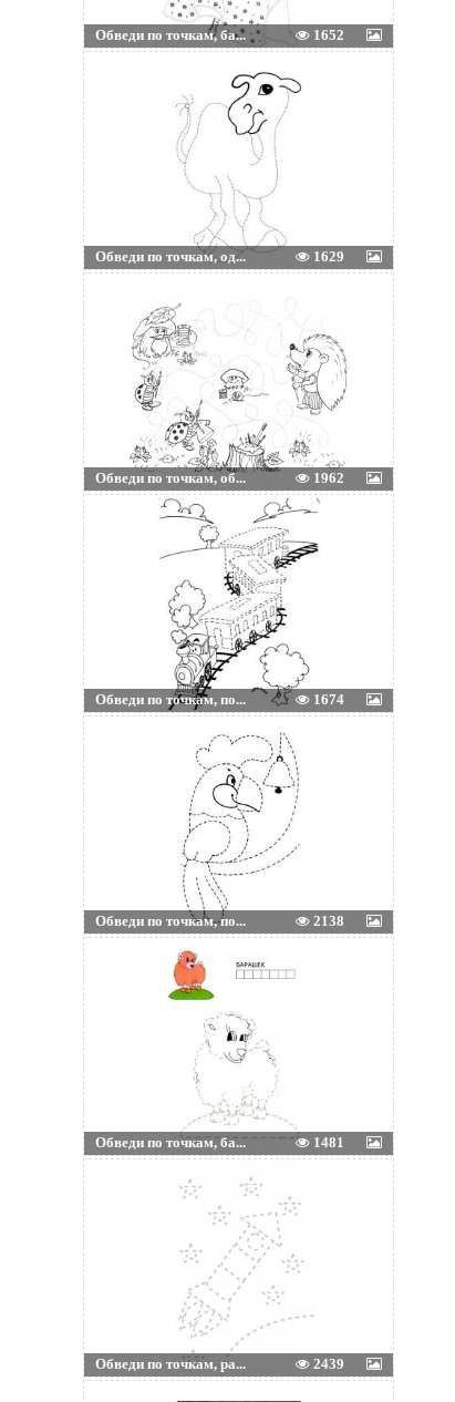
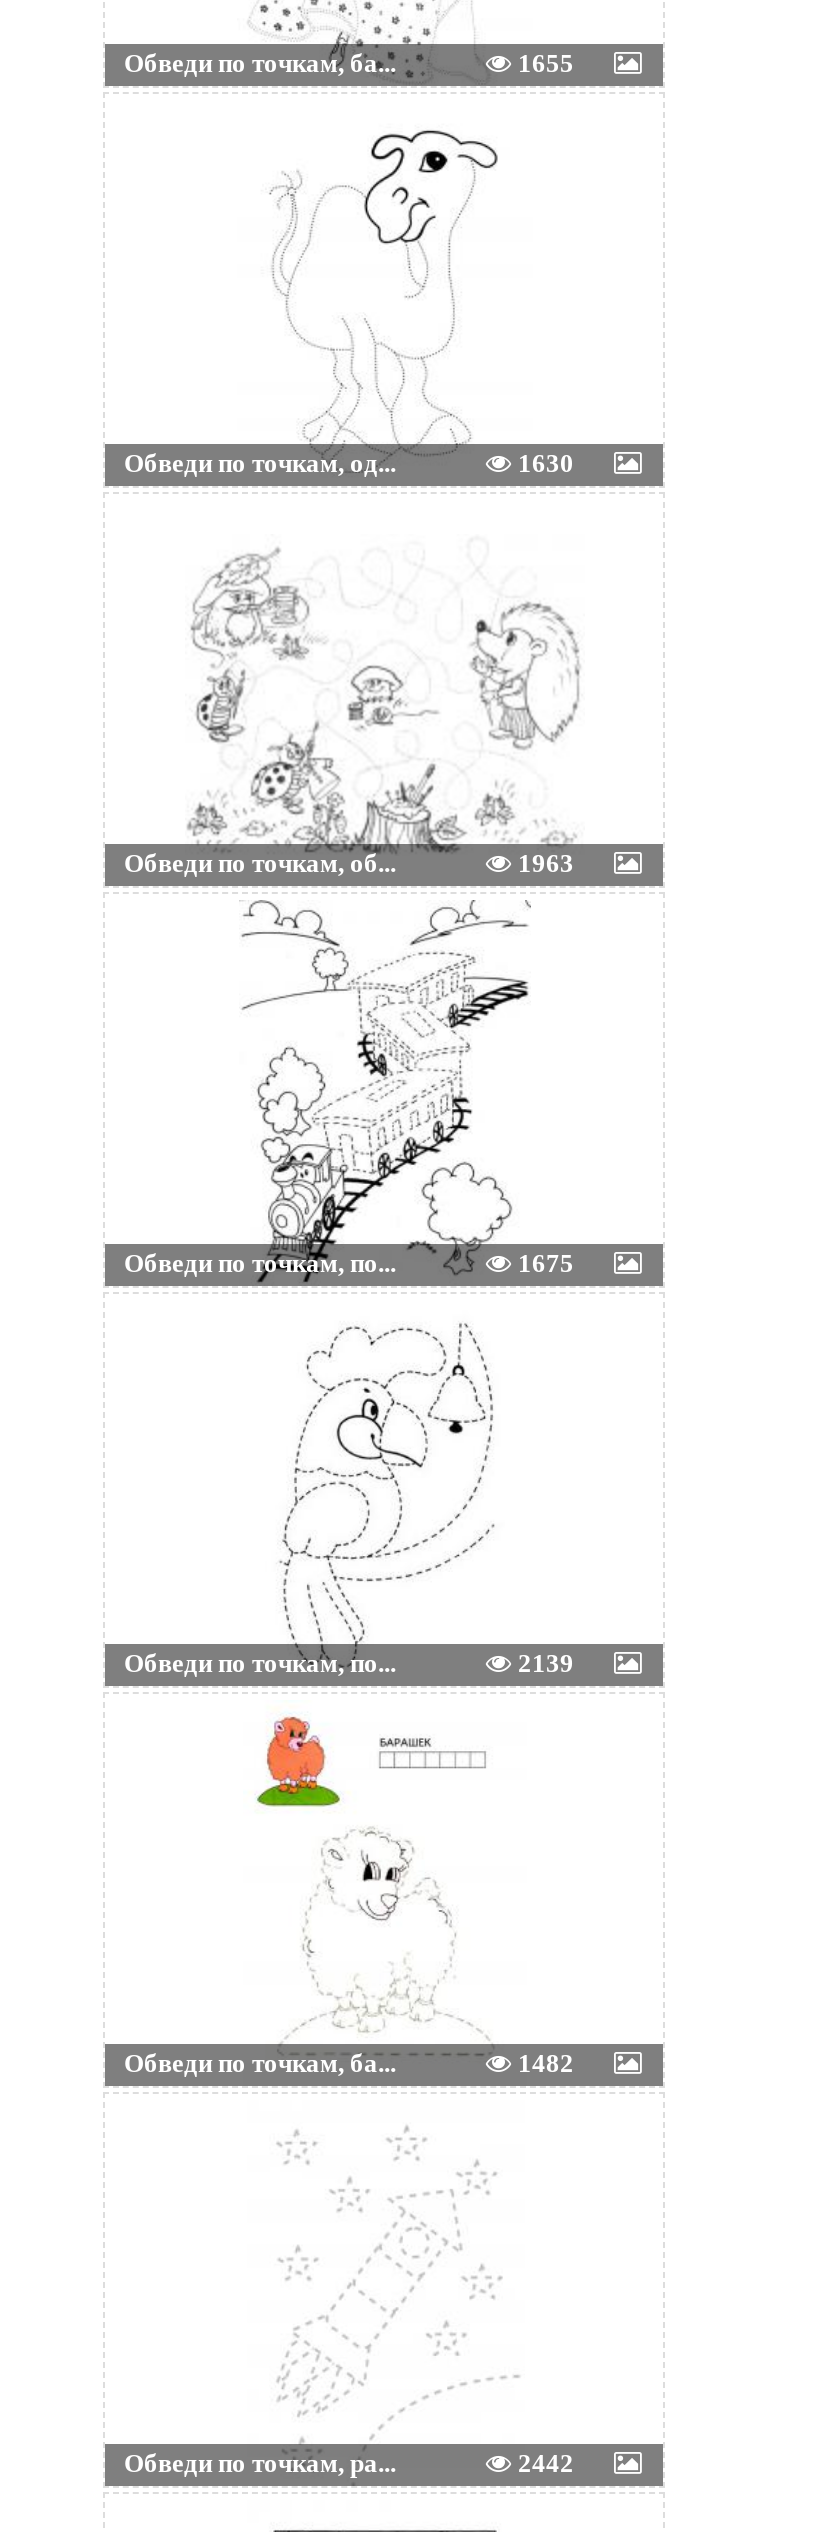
[309,27,344,43] 1652 -> [512,49,574,77] 1655
[309,249,344,264] 1629 -> [512,449,574,477] 1630
[309,470,344,486] 1962 -> [512,849,574,877] 1963
[309,692,344,707] 1674 -> [512,1249,574,1277] 1675
[309,913,344,929] 2138 -> [512,1649,574,1677] 2139
[309,1135,344,1150] 1481 -> [512,2049,574,2077] 1482
[309,1356,344,1372] 2439 -> [512,2449,574,2477] 2442

